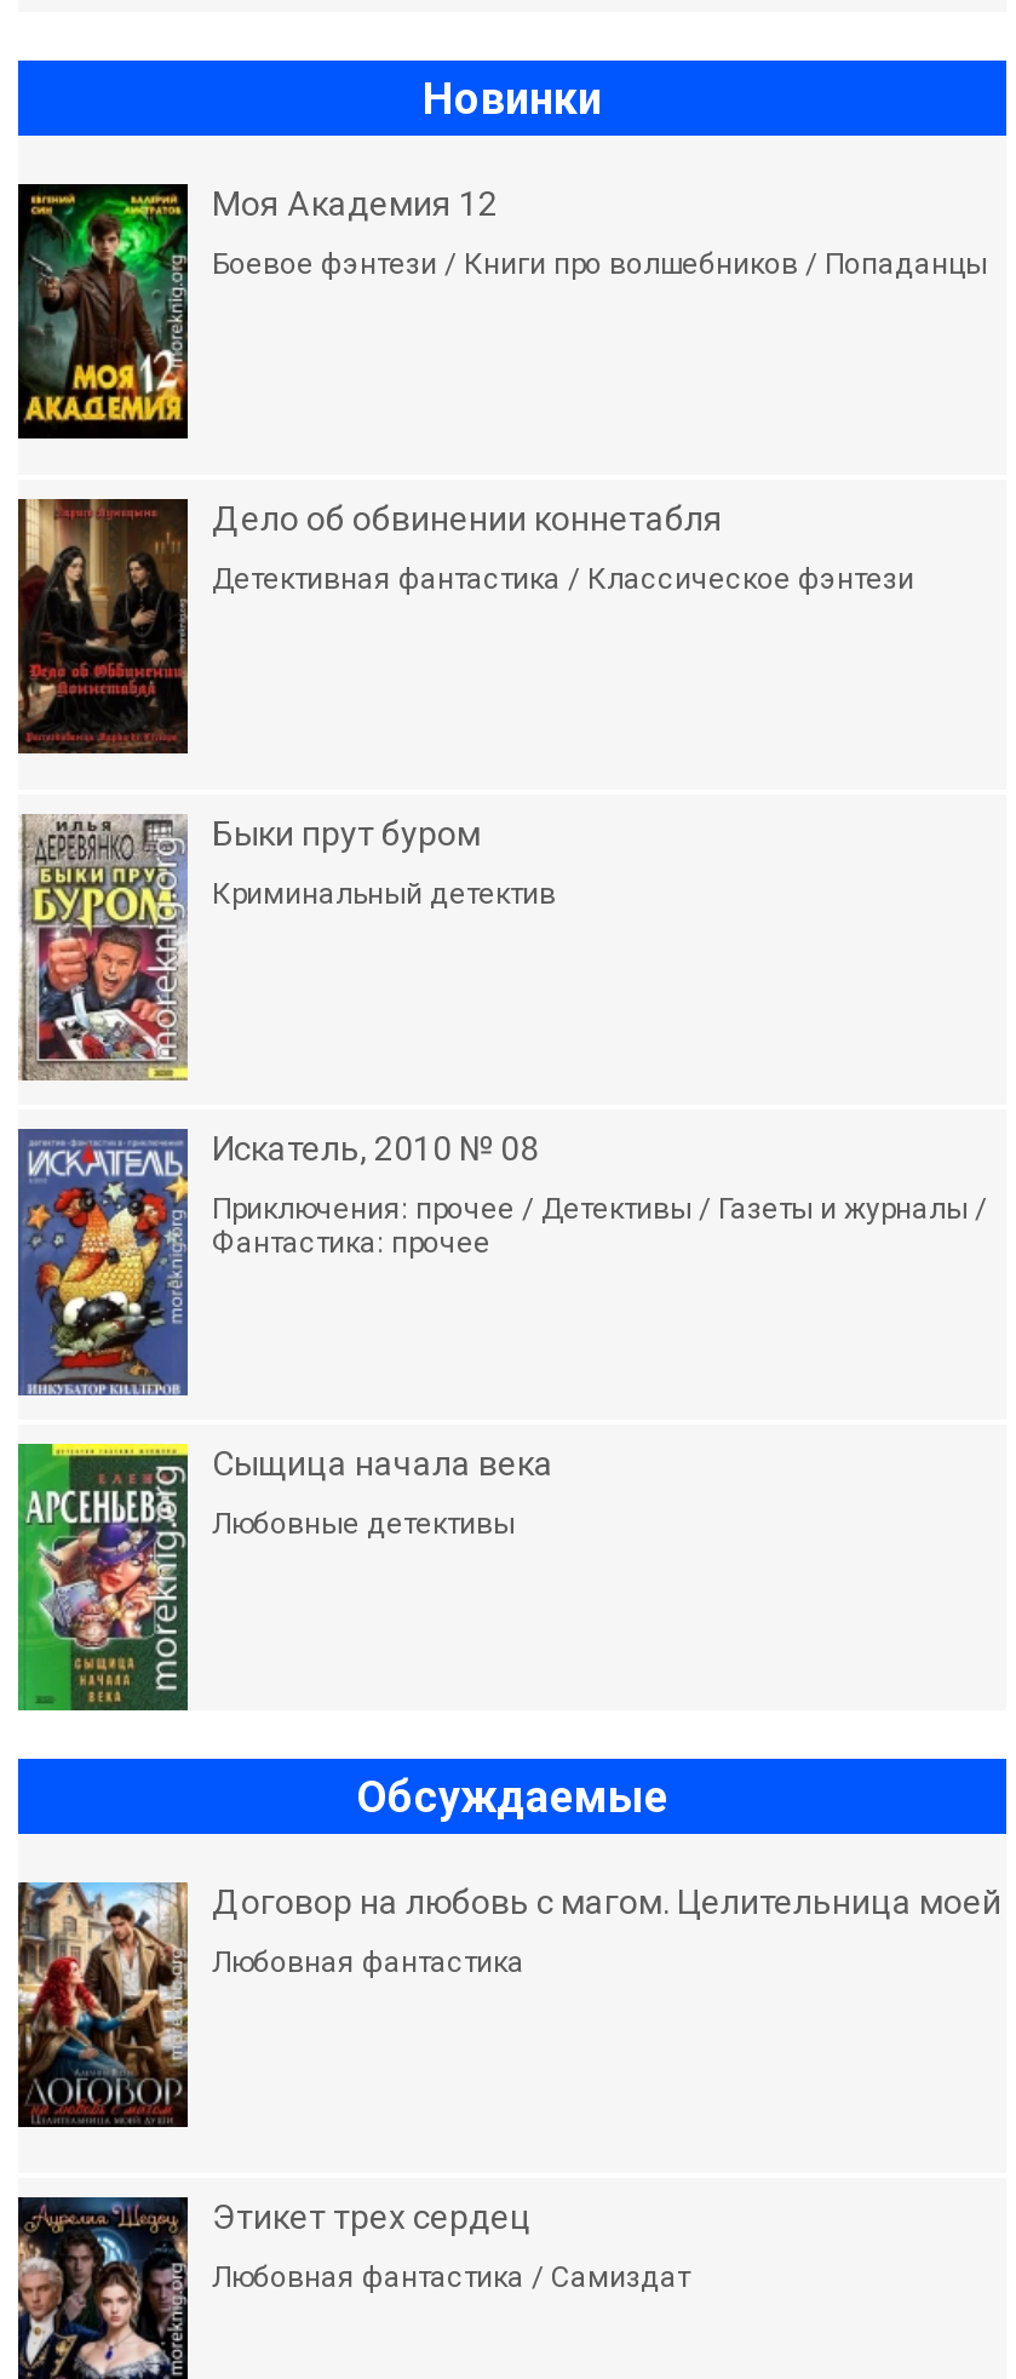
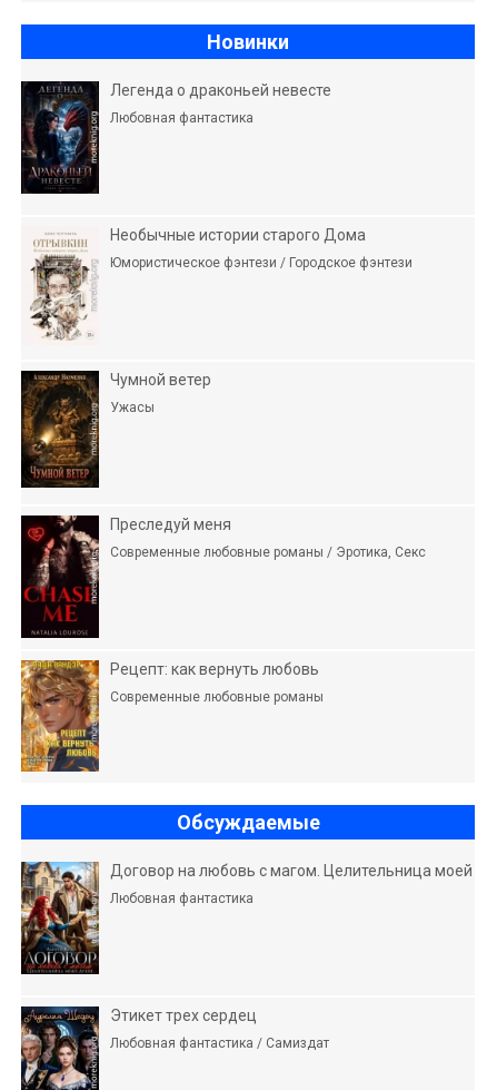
[16,184,498,441] [image] | Моя Академия 12 -> [21,81,331,198] [image] | Легенда о драконьей невесте
[212,247,987,281] Боевое фэнтези / Книги про волшебников / Попаданцы -> [110,110,254,126] Любовная фантастика
[16,497,723,756] [image] | Дело об обвинении коннетабля -> [21,226,366,343] [image] | Необычные истории старого Дома
[212,562,914,596] Детективная фантастика / Классическое фэнтези -> [110,255,413,271] Юмористическое фэнтези / Городское фэнтези
[18,814,481,1083] [image] | Быки прут буром -> [20,370,211,493] [image] | Чумной ветер
[212,877,556,911] Криминальный детектив -> [110,400,155,415] Ужасы
[16,1127,539,1398] [image] | Искатель, 2010 № 08 -> [20,514,231,639] [image] | Преслeдуй меня
[212,1192,987,1260] Приключения: прочее / Детективы / Газеты и журналы / | Фантастика: прочее -> [110,544,426,560] Современные любовные романы / Эротика, Секс
[16,1441,553,1713] [image] | Сыщица начала века -> [20,659,319,783] [image] | Рецепт: как вернуть любовь
[212,1507,515,1541] Любовные детективы -> [110,689,324,705] Современные любовные романы

